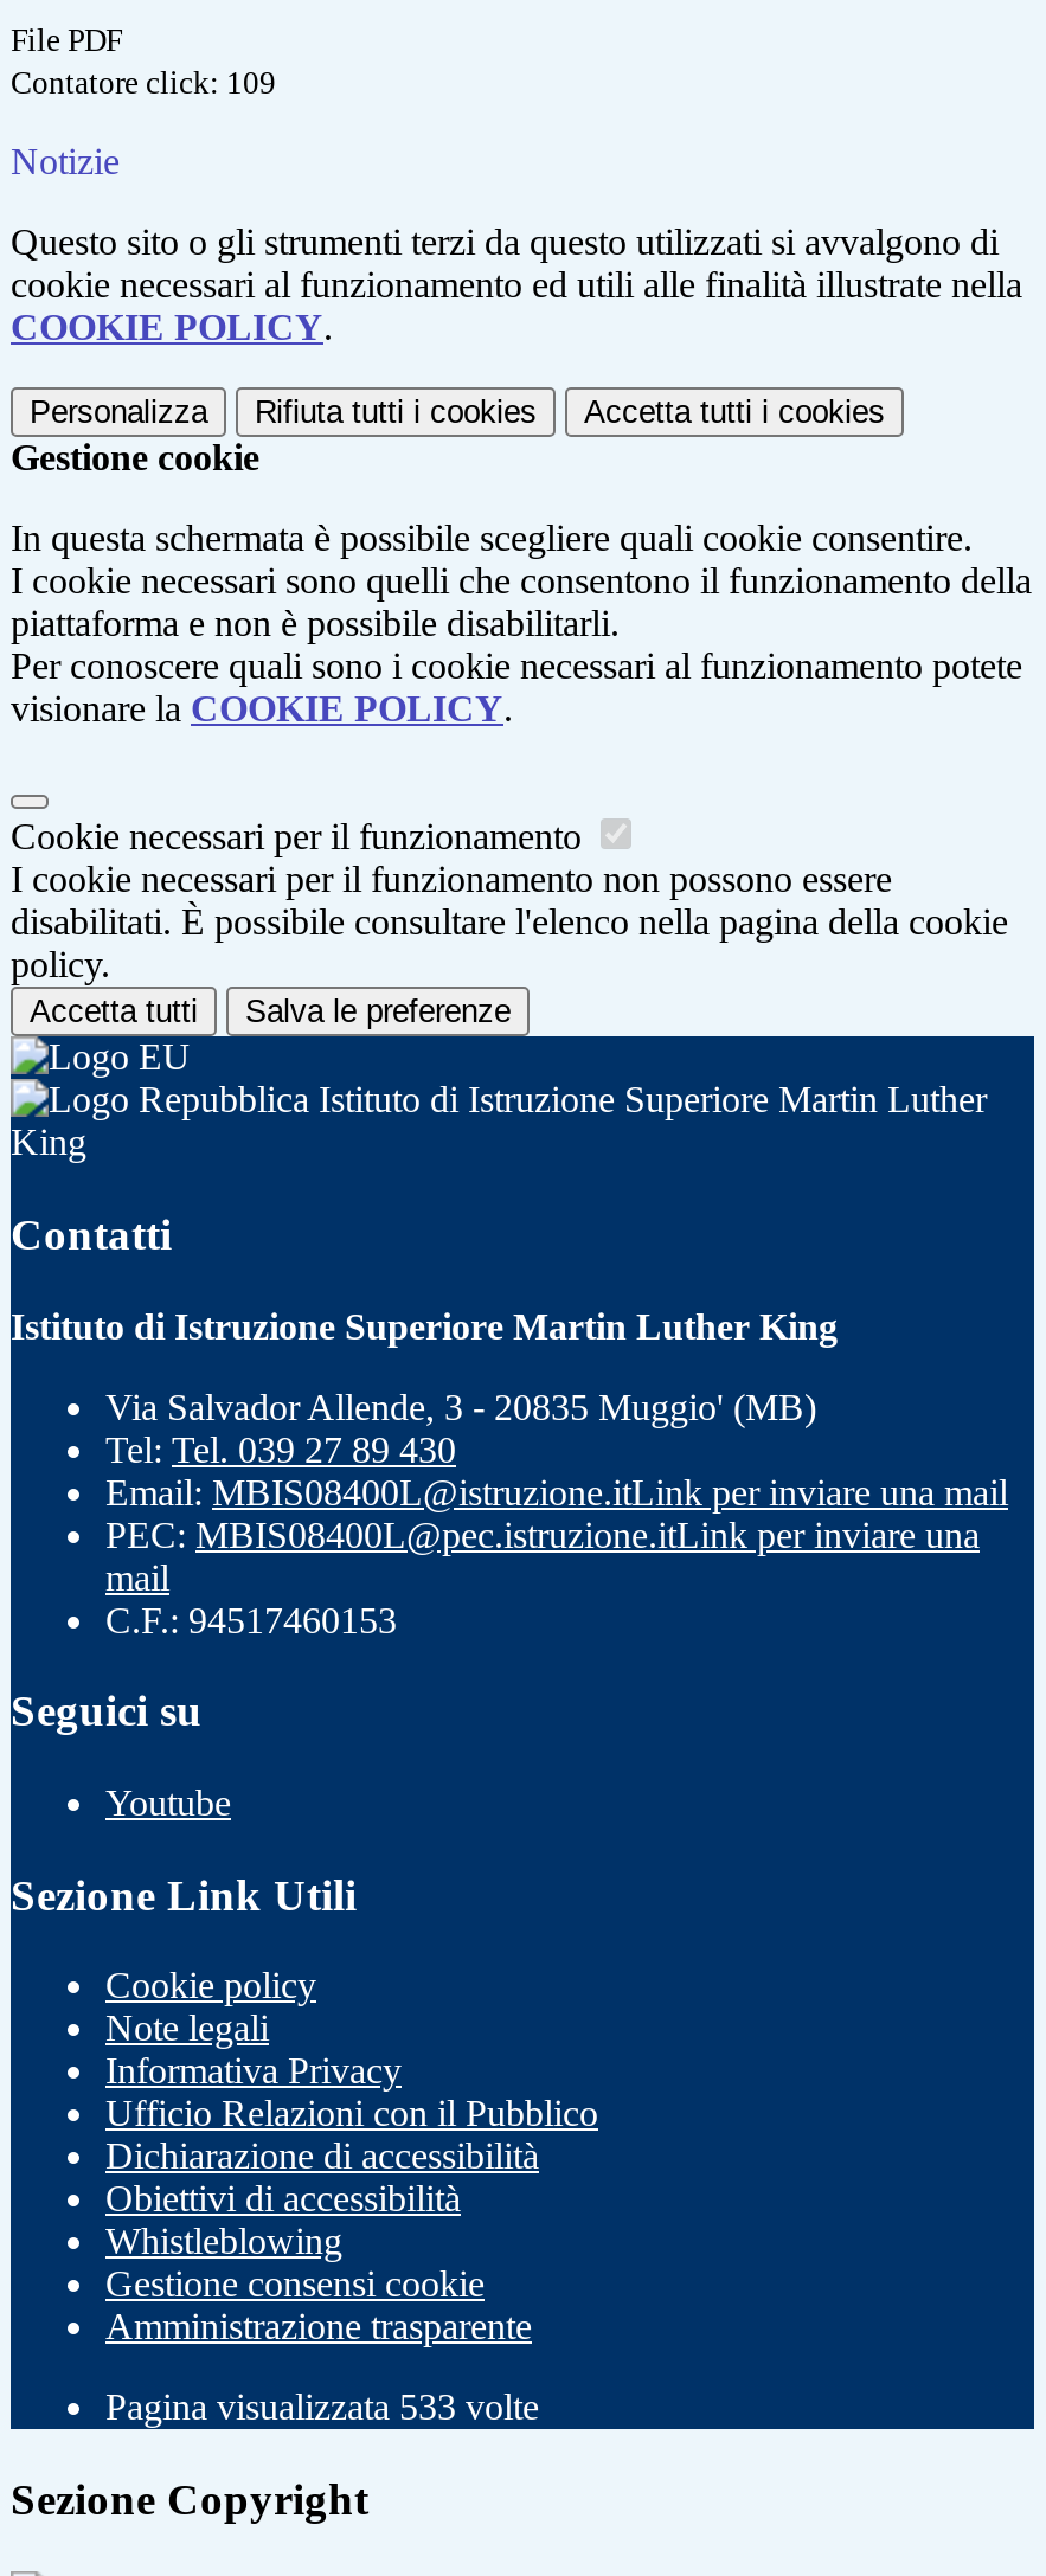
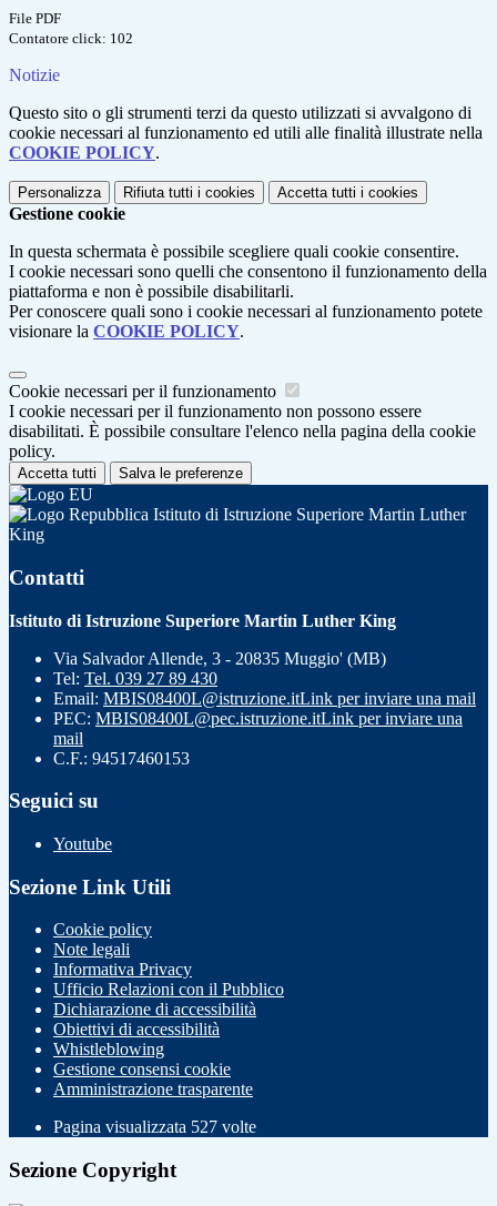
[11,65,276,101] Contatore click: 109 -> [9,30,133,47] Contatore click: 102
[105,2387,539,2428] Pagina visualizzata 533 volte -> [53,1118,256,1137] Pagina visualizzata 527 volte

